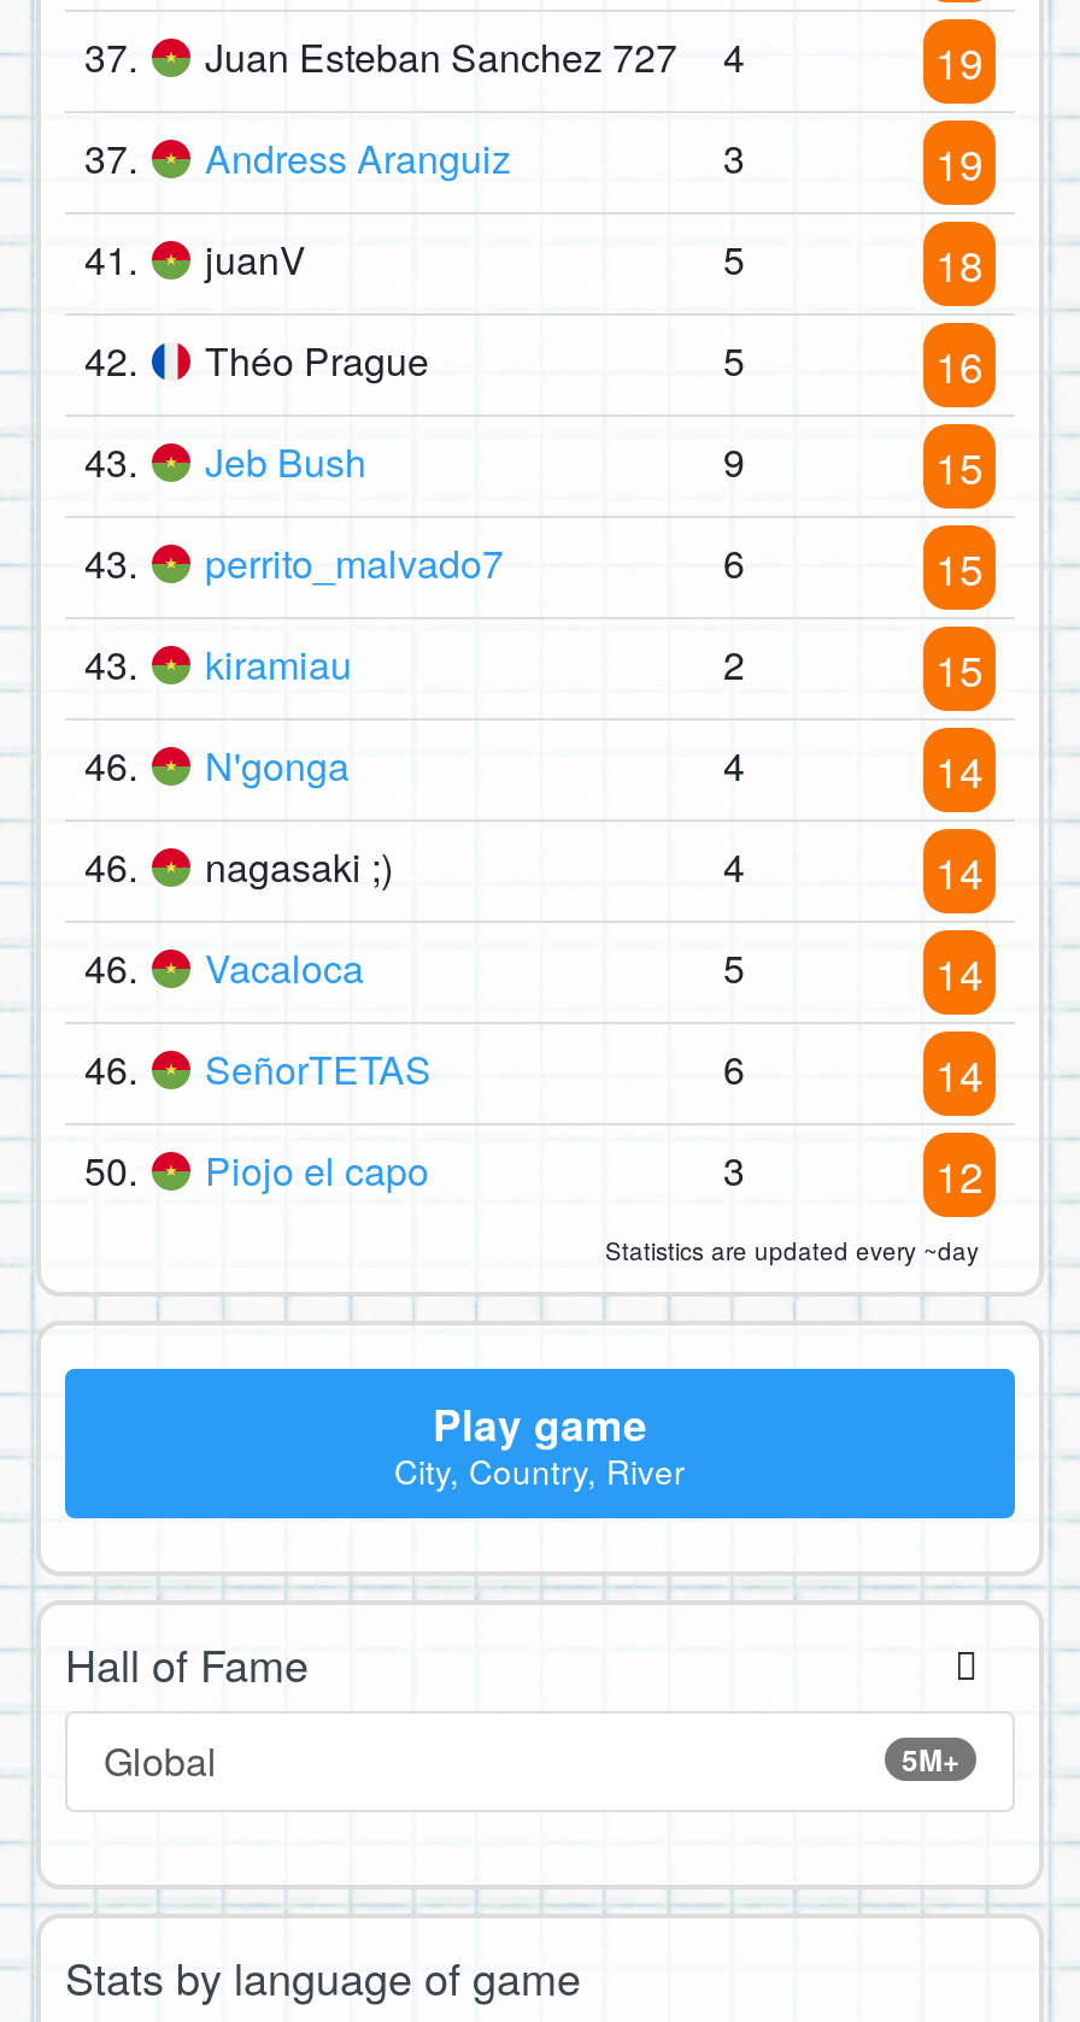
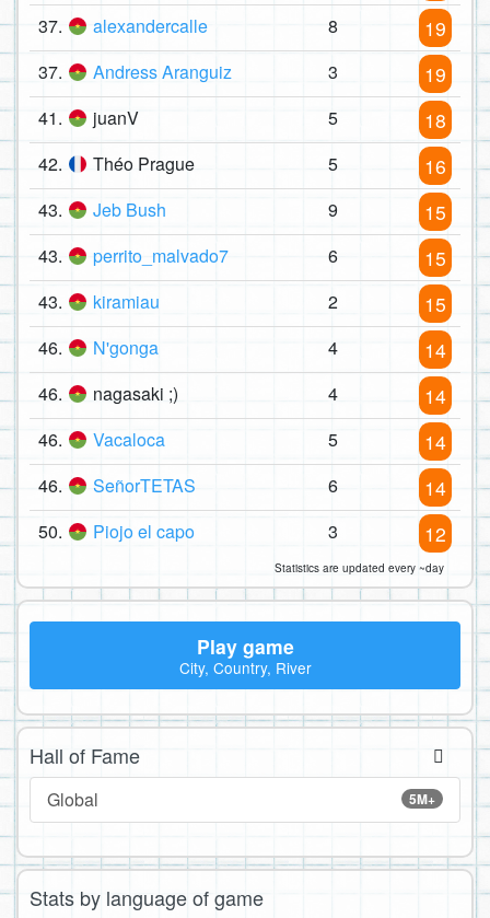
[205,30,745,85] Juan Esteban Sanchez 727 | 4 -> [93,14,338,39] alexandercalle | 8

